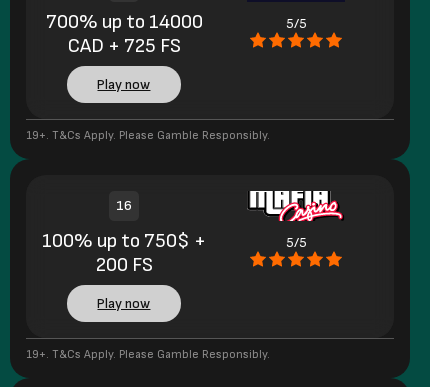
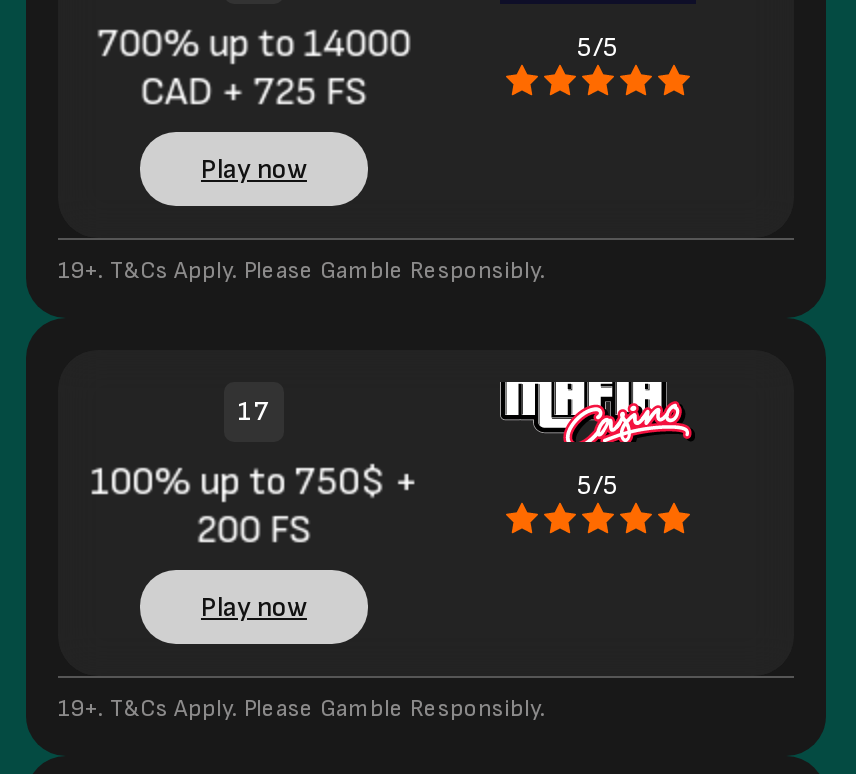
[116,197,132,214] 16 -> [238,394,270,428] 17

